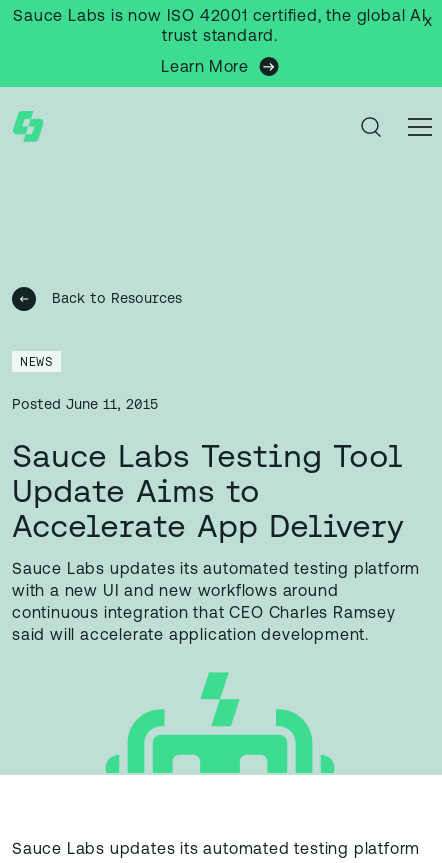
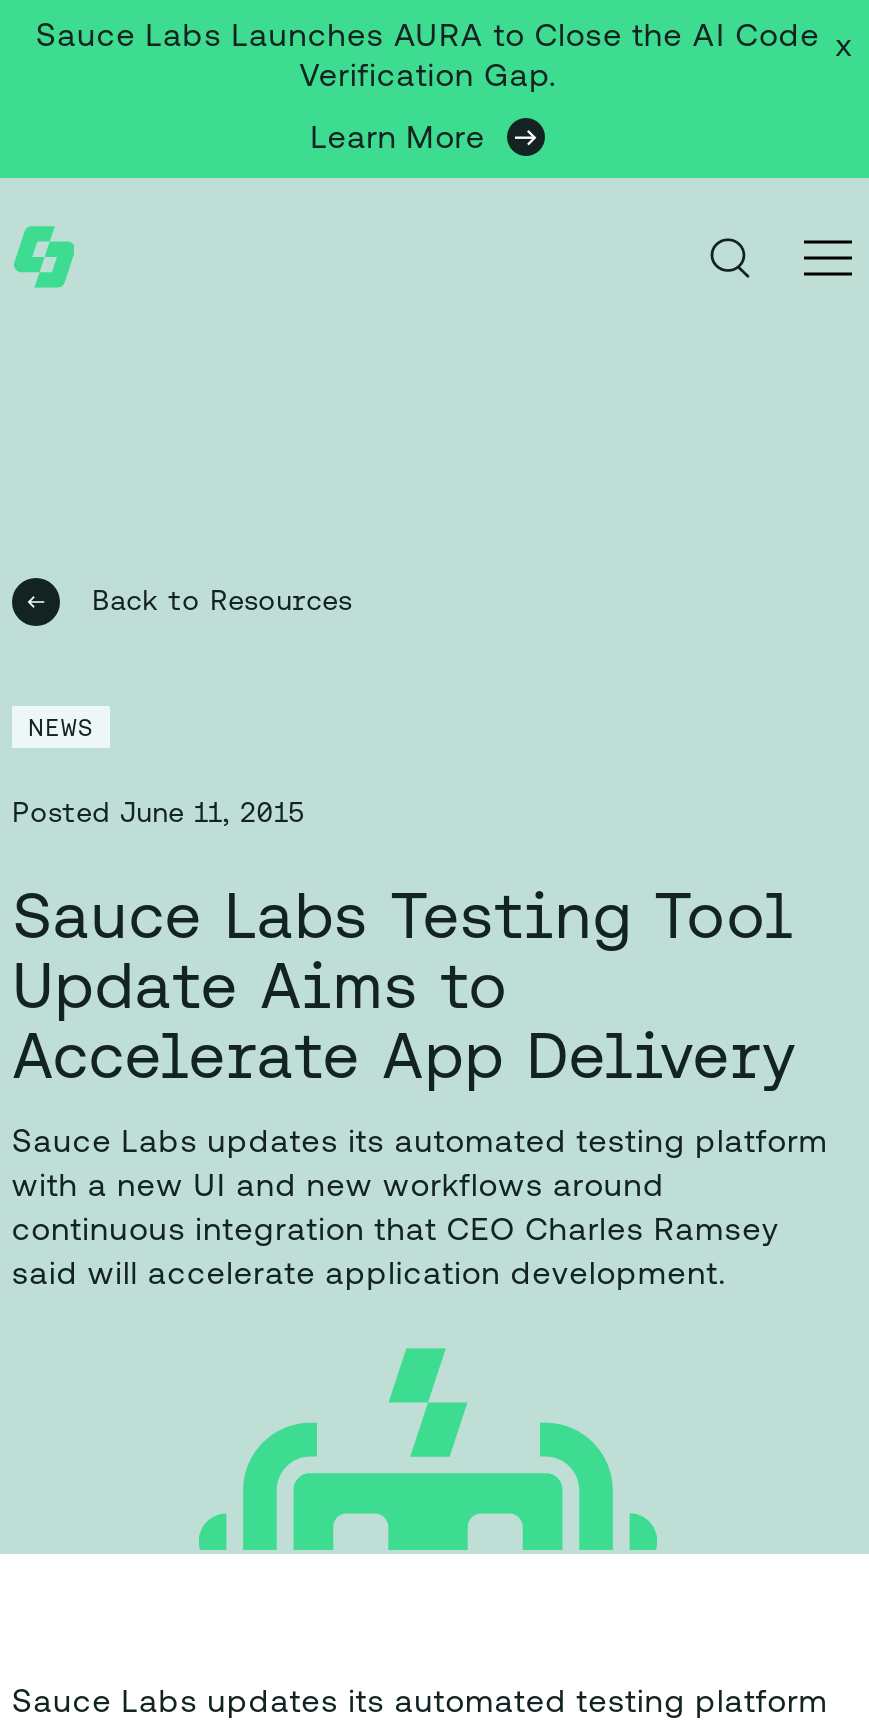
[13,8,427,44] Sauce Labs is now ISO 42001 certified, the global AI | trust standard. -> [36,21,820,93] Sauce Labs Launches AURA to Close the AI Code | Verification Gap.

